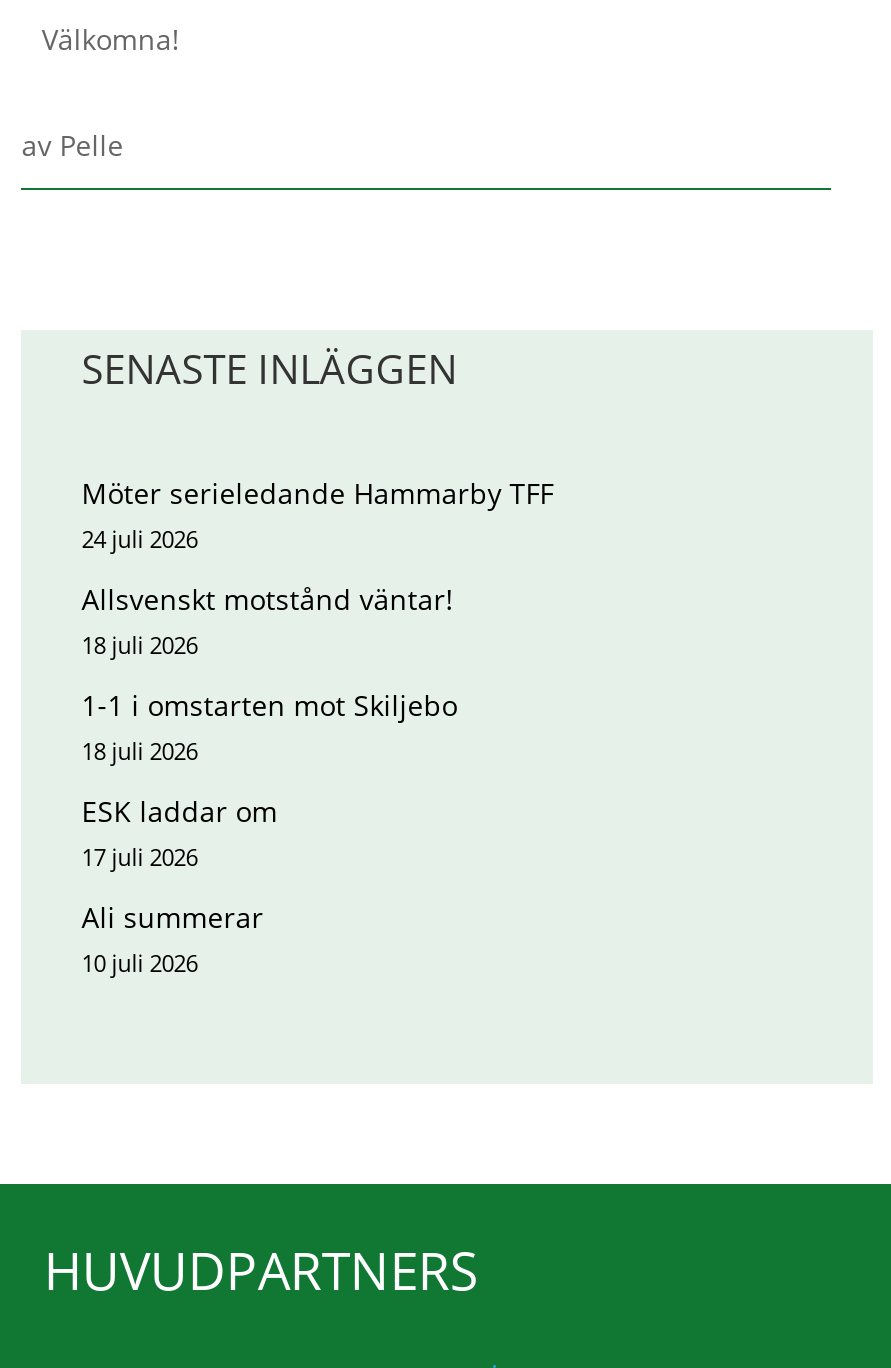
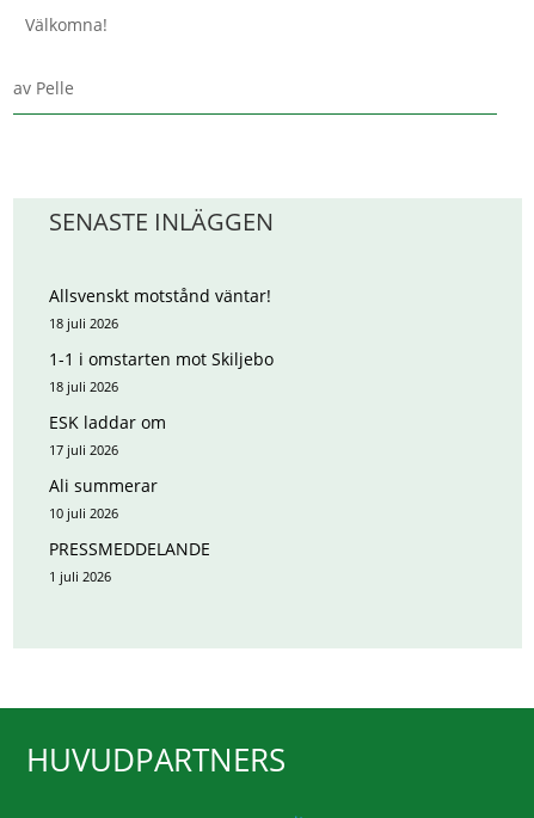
[81,473,553,553] Möter serieledande Hammarby TFF | 24 juli 2026 -> none
moved [81,579,457,977] -> [49,284,274,521]: Allsvenskt motstånd väntar! | 18 juli 2026 | 1-1 i omstarten mot Skiljebo | 18 juli 2026 | ESK laddar om | 17 juli 2026 | Ali summerar | 10 juli 2026
none -> [49,537,210,585] PRESSMEDDELANDE | 1 juli 2026

